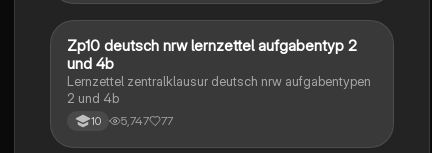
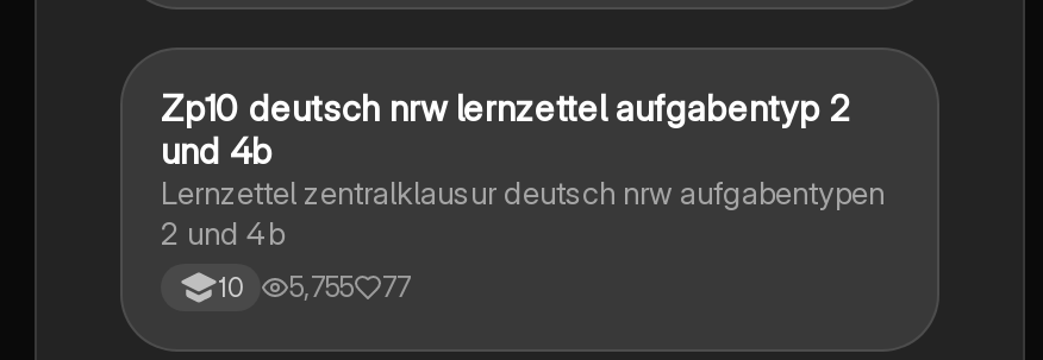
[91,113,173,128] 10 5,747 77 -> [218,269,411,304] 10 5,755 77

